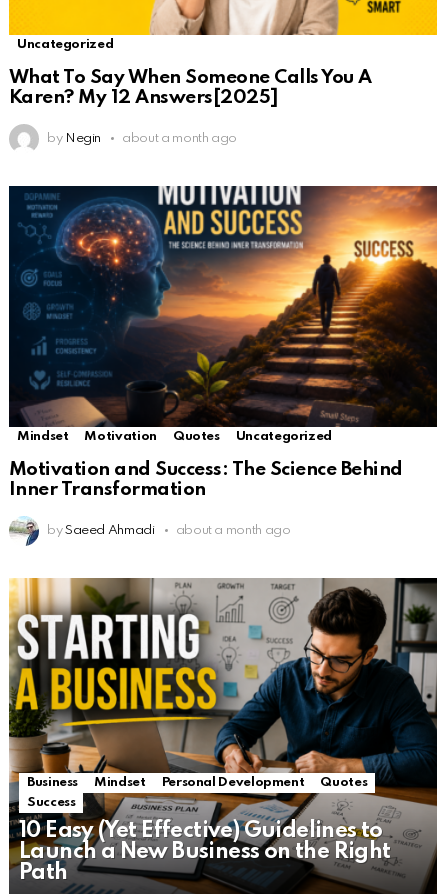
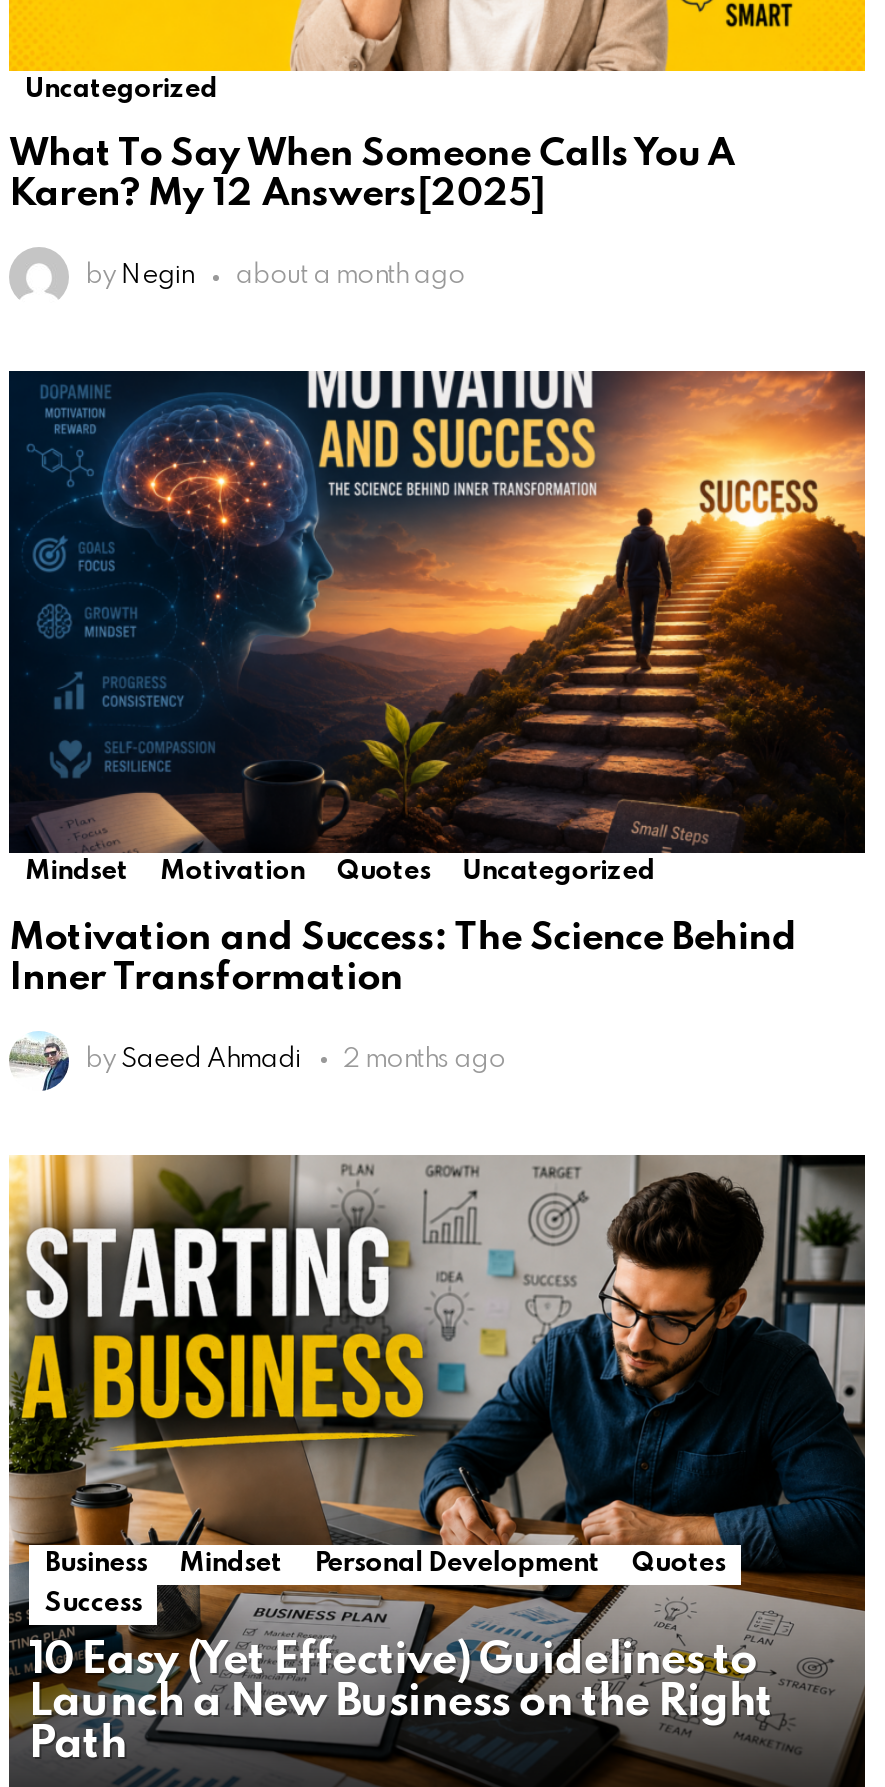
[176,524,290,537] about a month ago -> [342,1046,506,1072] 2 months ago

